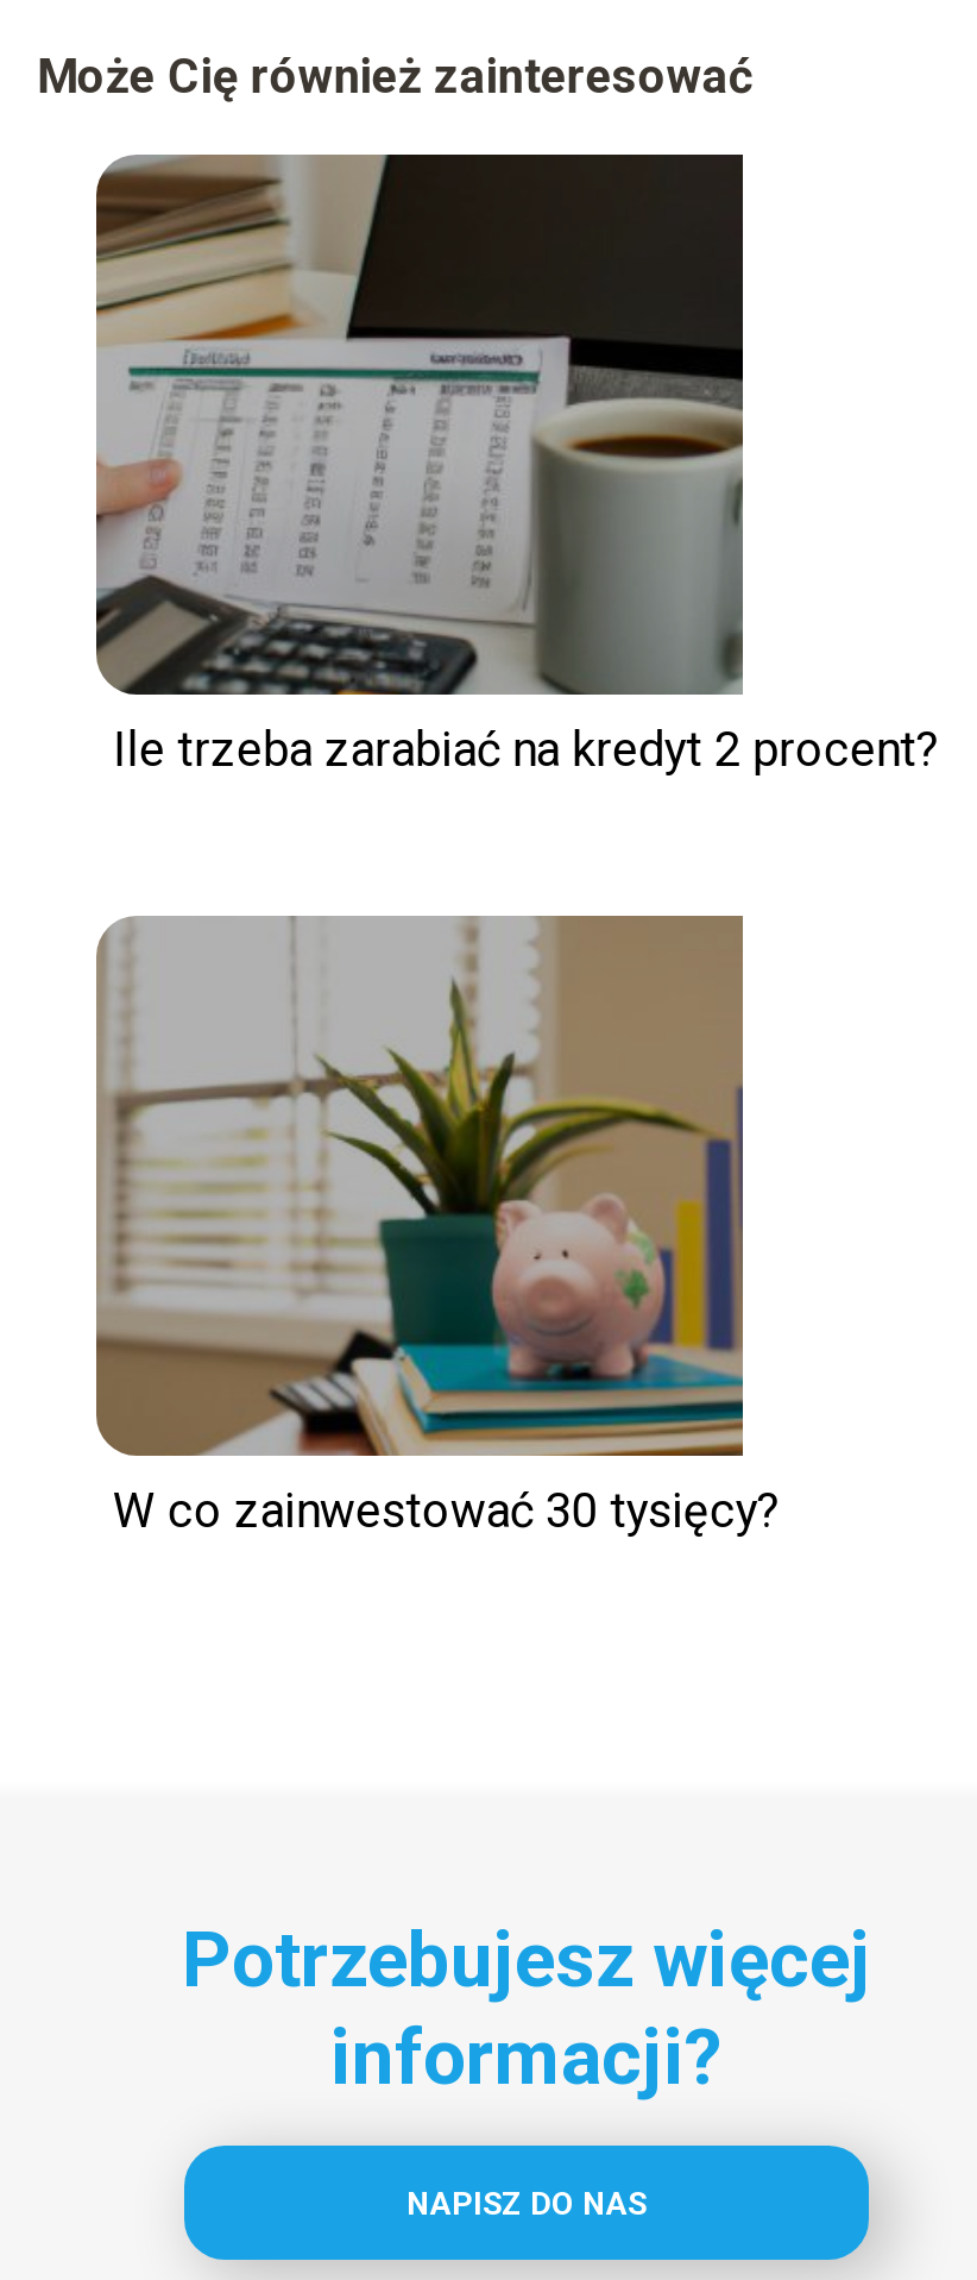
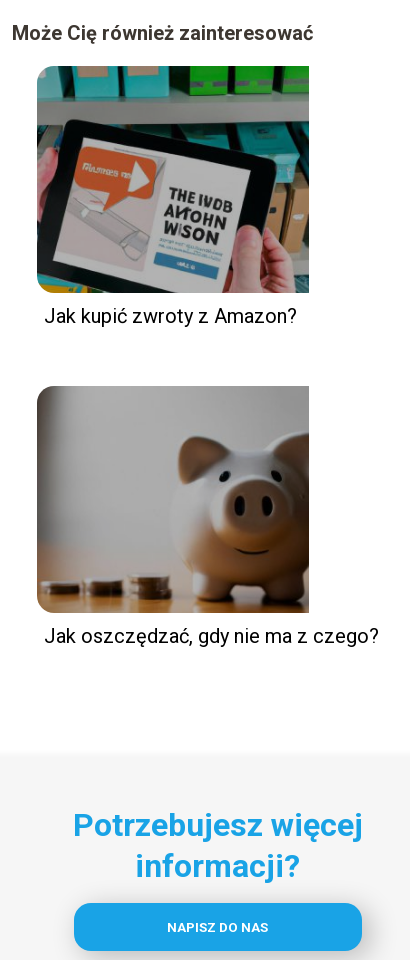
[94,152,940,778] [image] | Ile trzeba zarabiać na kredyt 2 procent? -> [36,65,310,328] [image] | Jak kupić zwroty z Amazon?
[96,918,781,1539] [image] | W co zainwestować 30 tysięcy? -> [37,386,379,648] [image] | Jak oszczędzać, gdy nie ma z czego?

